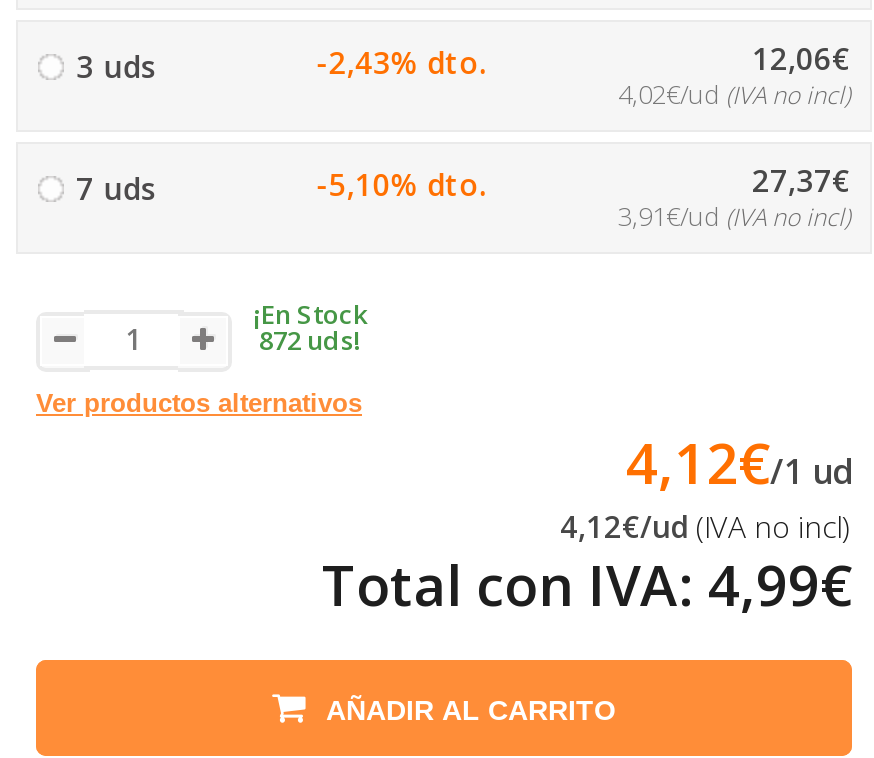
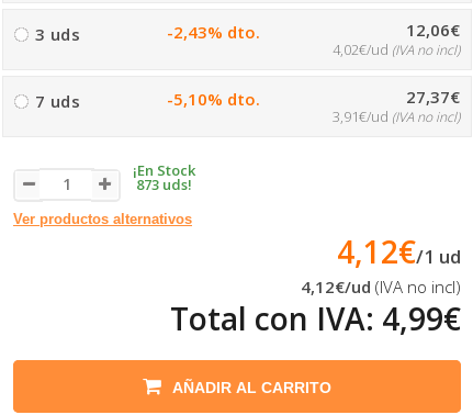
[259,322,361,358] 872 uds! -> [136,175,192,194] 873 uds!

